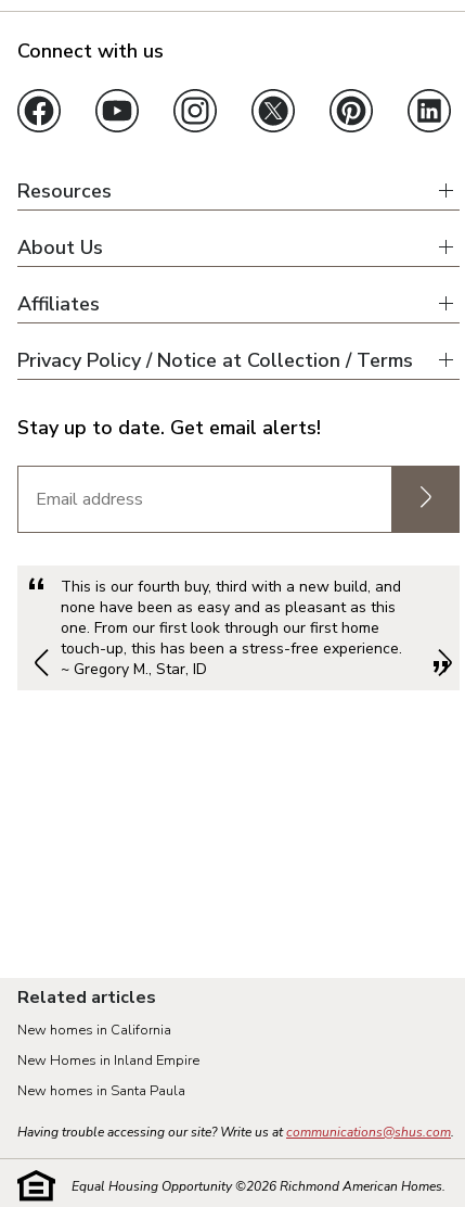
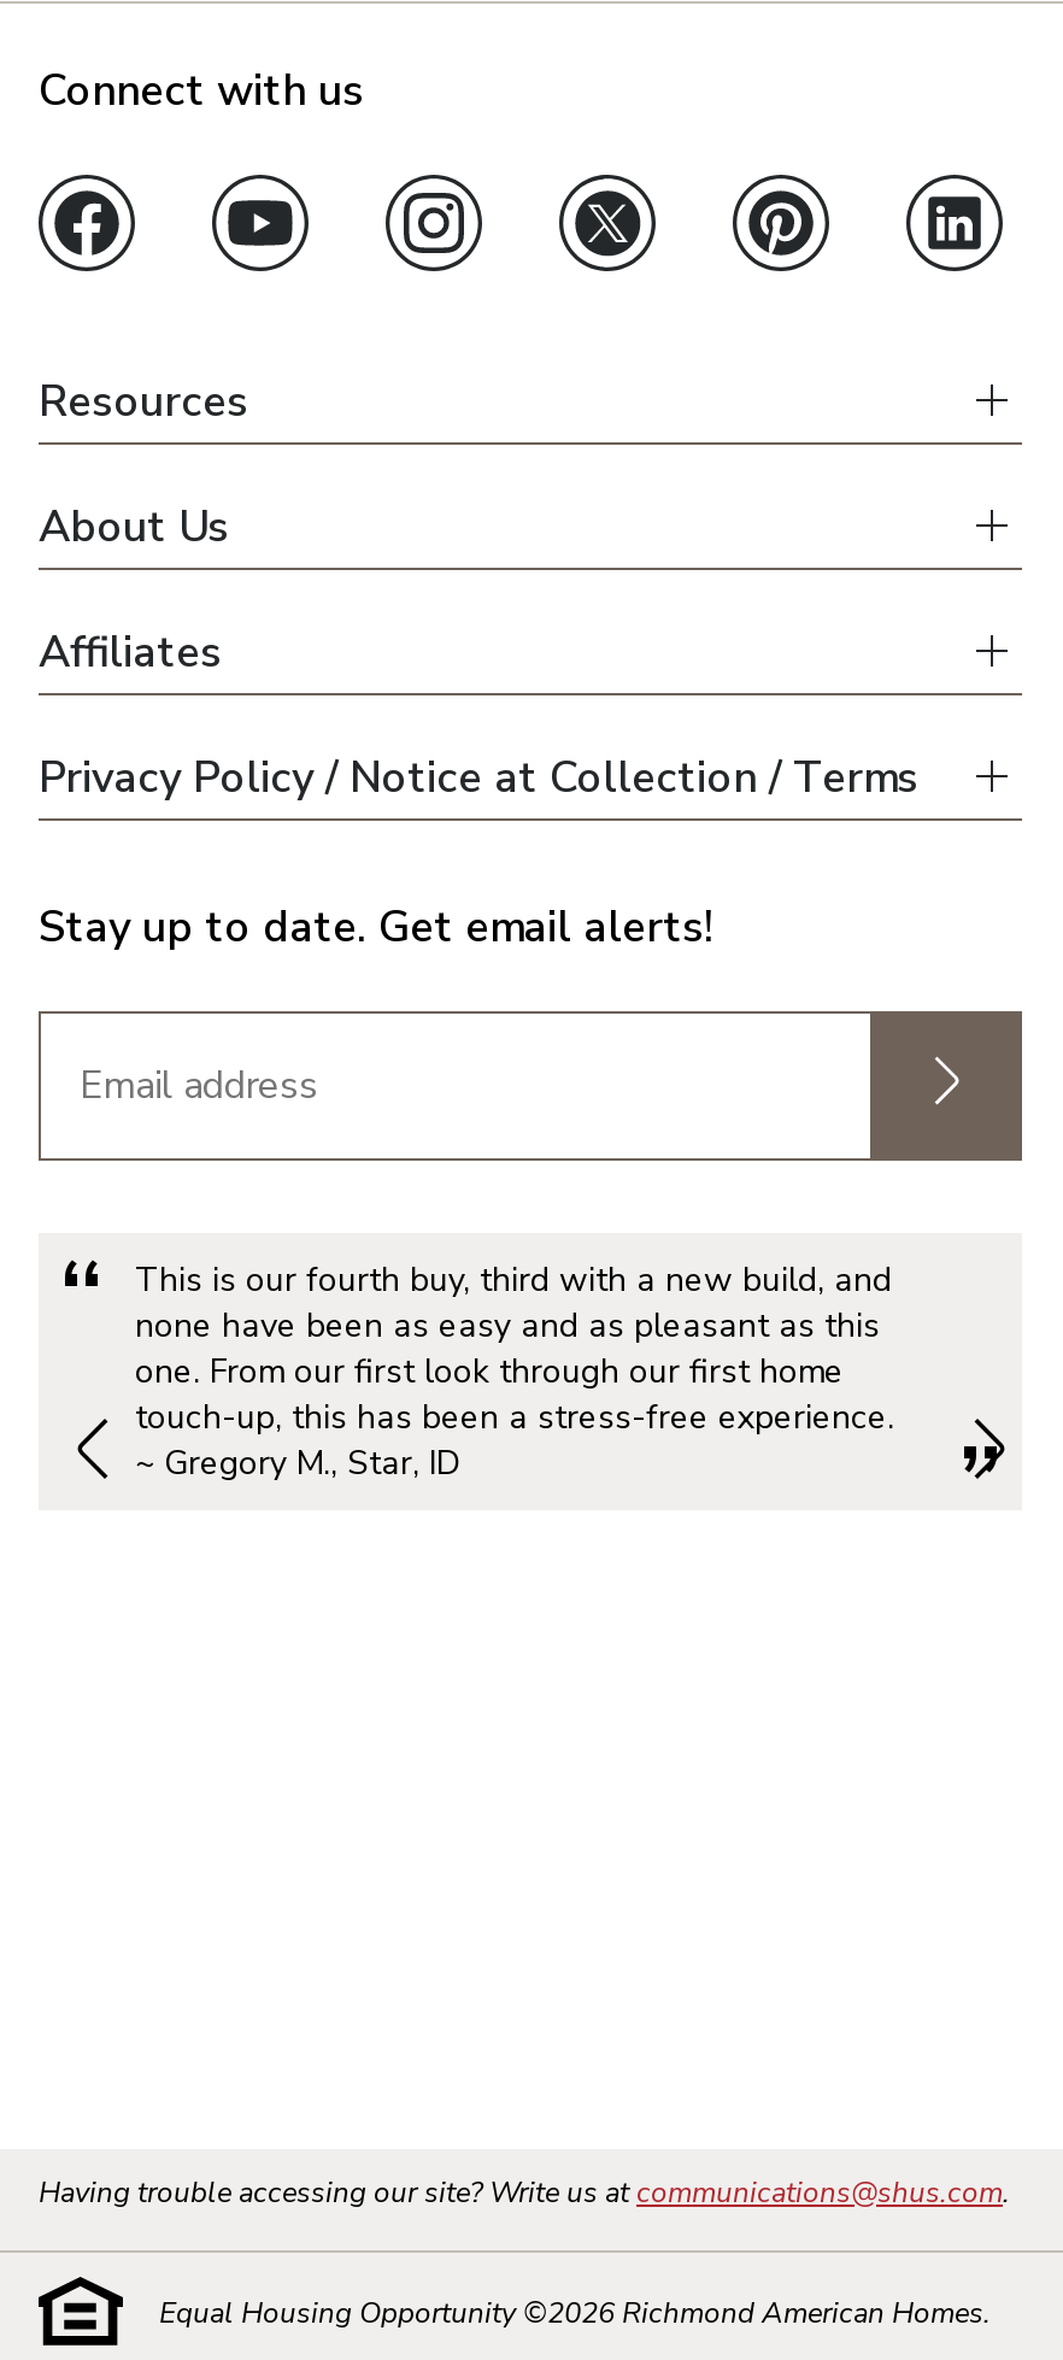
[17,986,199,1101] Related articles | New homes in California | New Homes in Inland Empire | New homes in Santa Paula -> none

